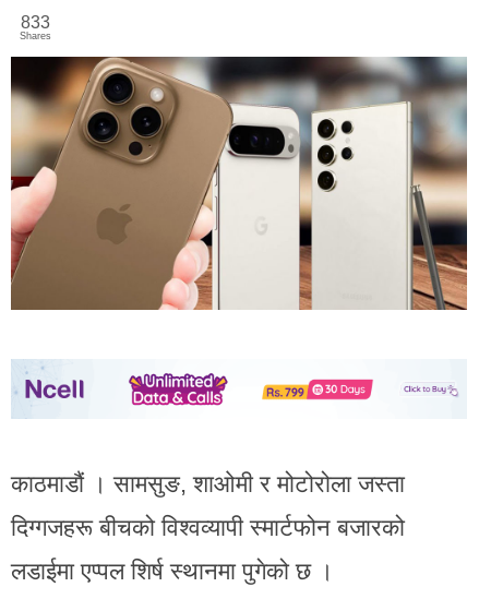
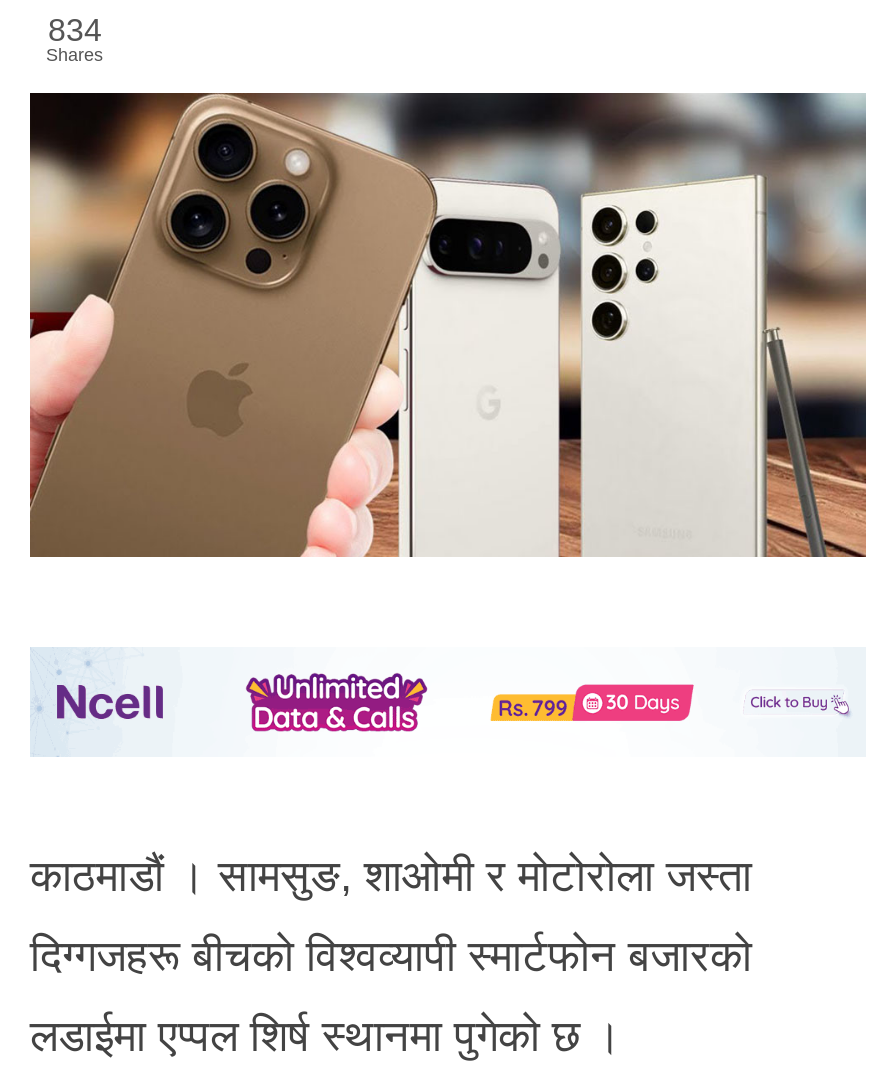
[21,13,50,32] 833 -> [48,13,102,47] 834

